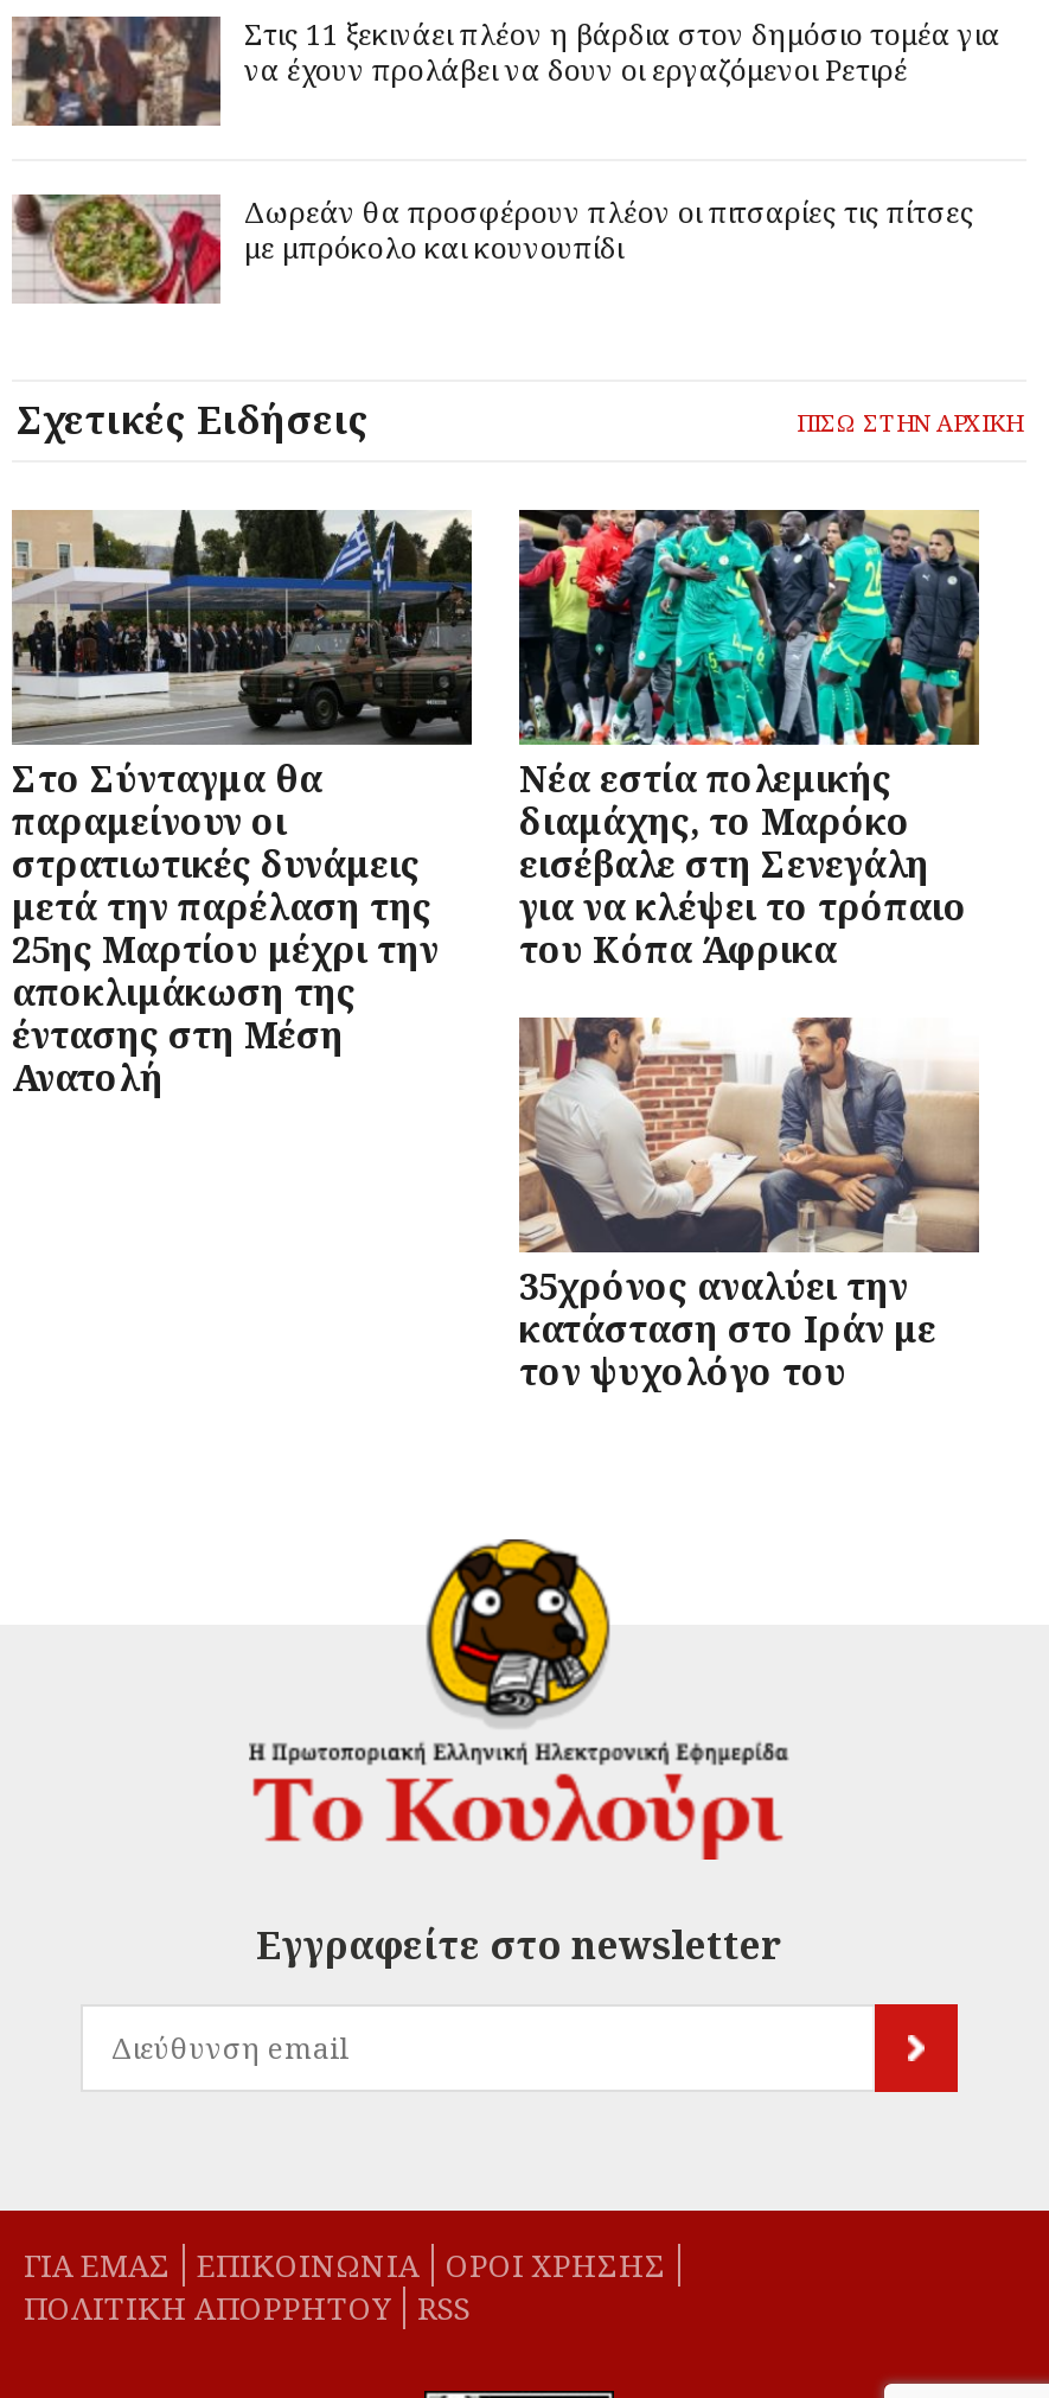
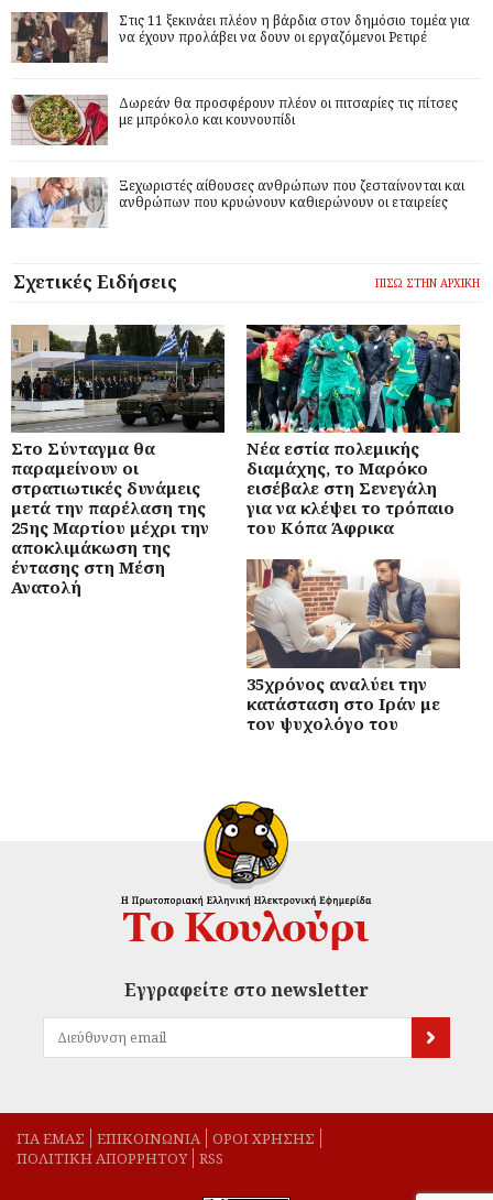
none -> [10,176,464,228] [image] | Ξεχωριστές αίθουσες ανθρώπων που ζεσταίνονται και | ανθρώπων που κρυώνουν καθιερώνουν οι εταιρείες

